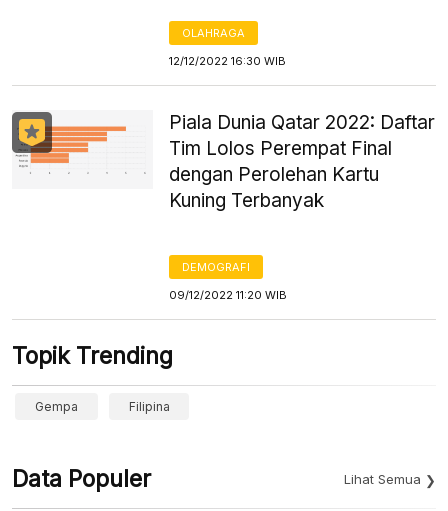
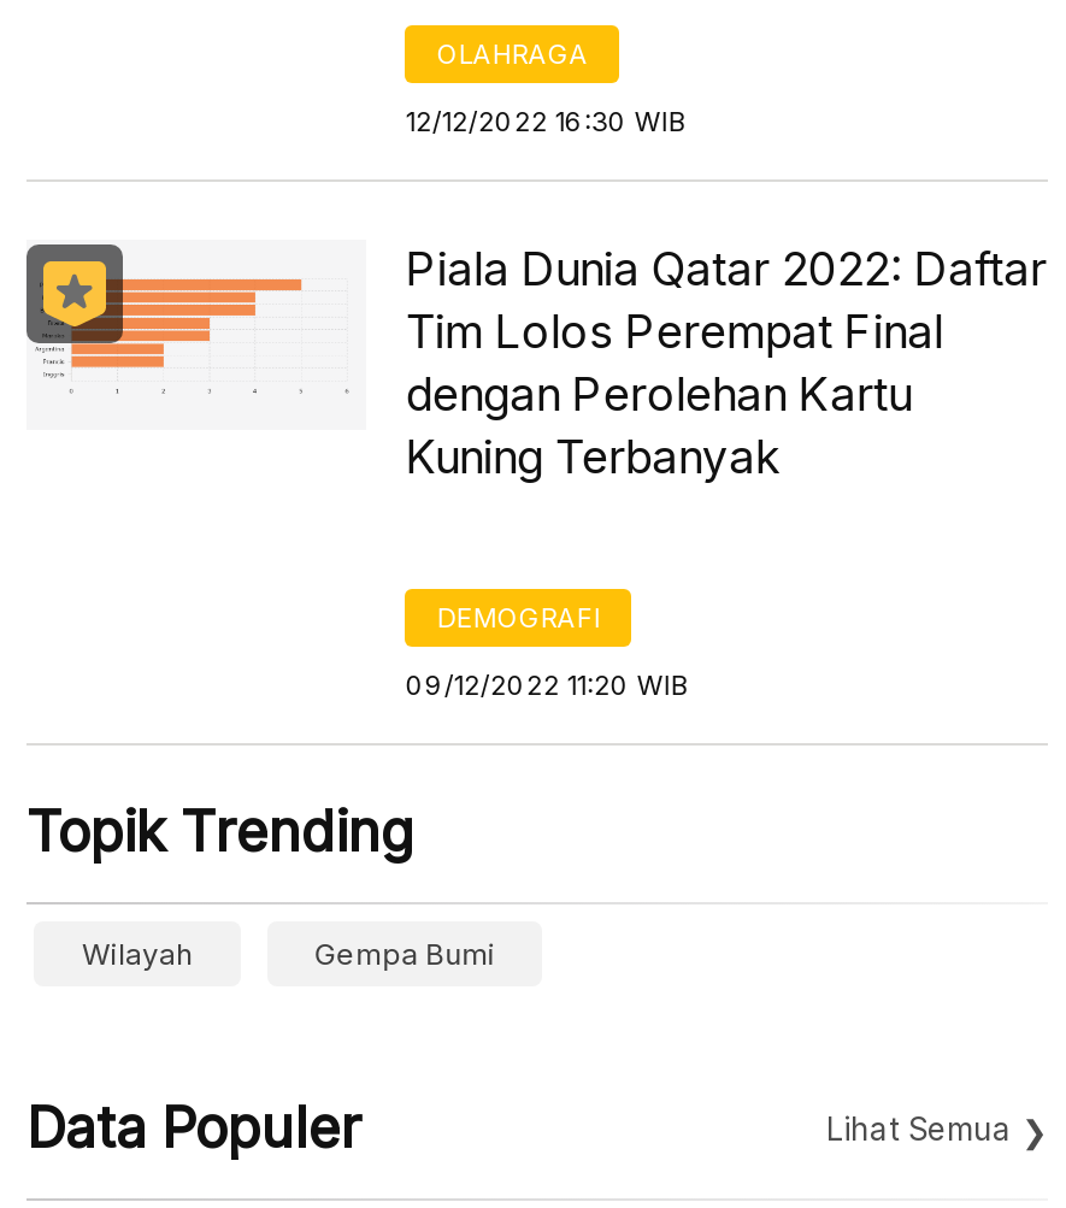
[35,399,170,414] Gempa | Filipina -> [82,936,495,972] Wilayah | Gempa Bumi

